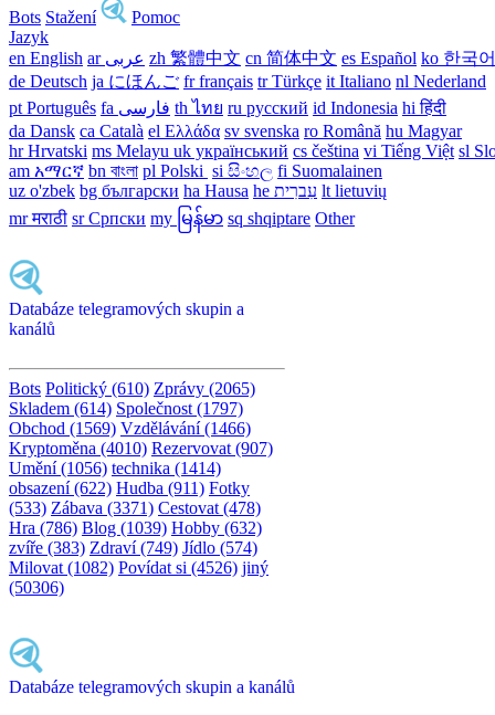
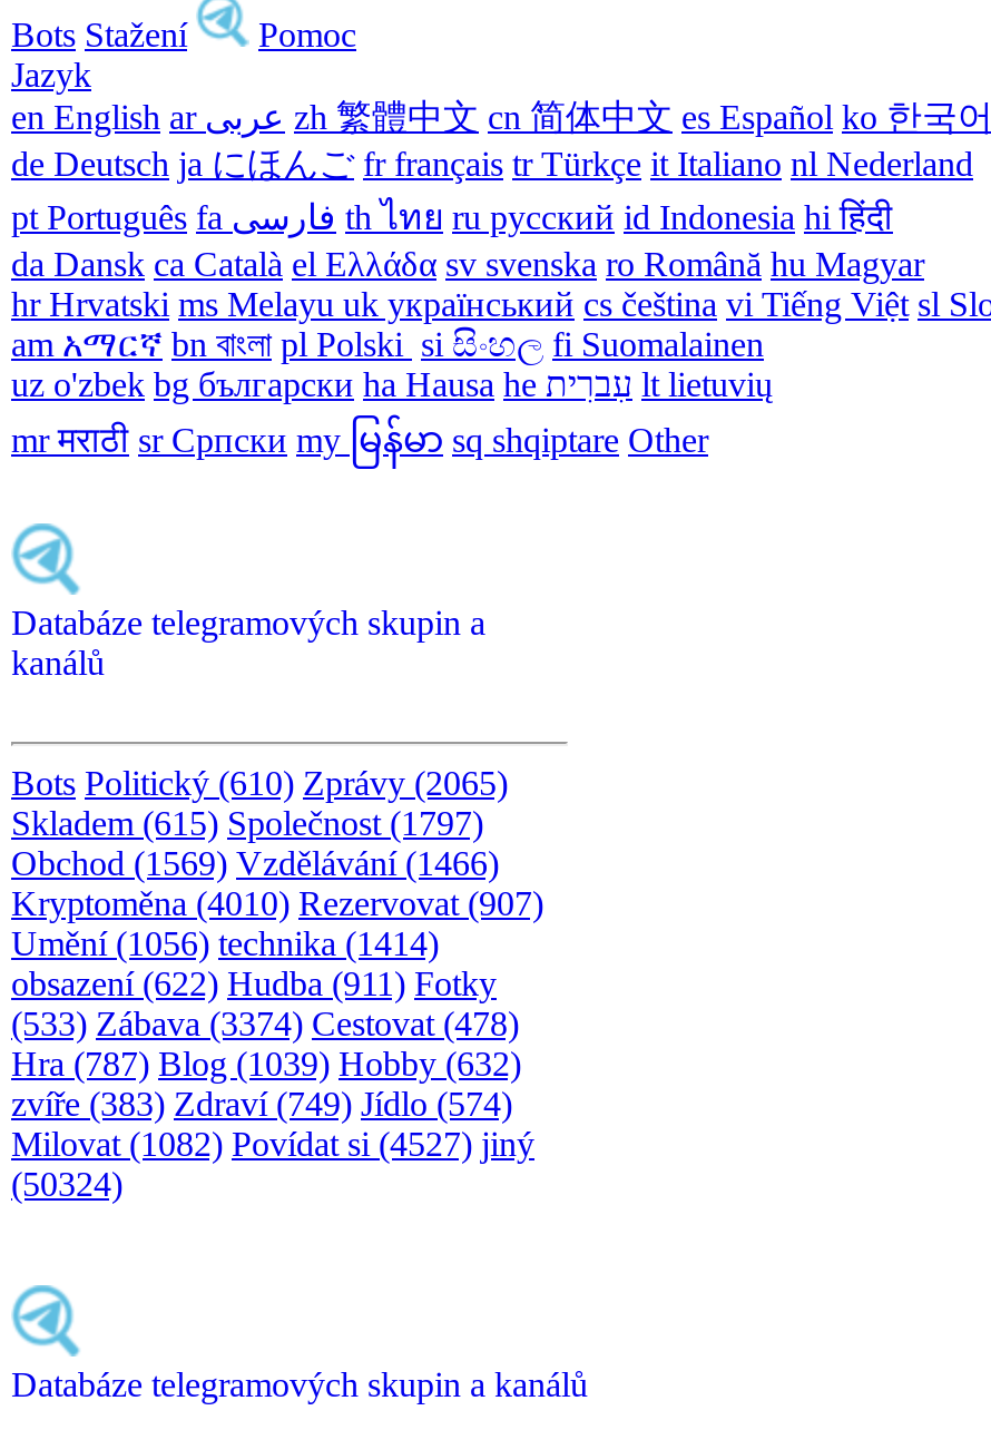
[9,399,243,418] Skladem (614) Společnost (1797) -> [11,804,483,842] Skladem (615) Společnost (1797)
[9,498,261,517] (533) Zábava (3371) Cestovat (478) -> [11,1005,519,1042] (533) Zábava (3374) Cestovat (478)
[9,518,262,537] Hra (786) Blog (1039) Hobby (632) -> [11,1045,521,1083] Hra (787) Blog (1039) Hobby (632)
[9,558,268,577] Milovat (1082) Povídat si (4526) jiný -> [11,1125,534,1163] Milovat (1082) Povídat si (4527) jiný
[9,578,64,597] (50306) -> [11,1165,122,1203] (50324)

